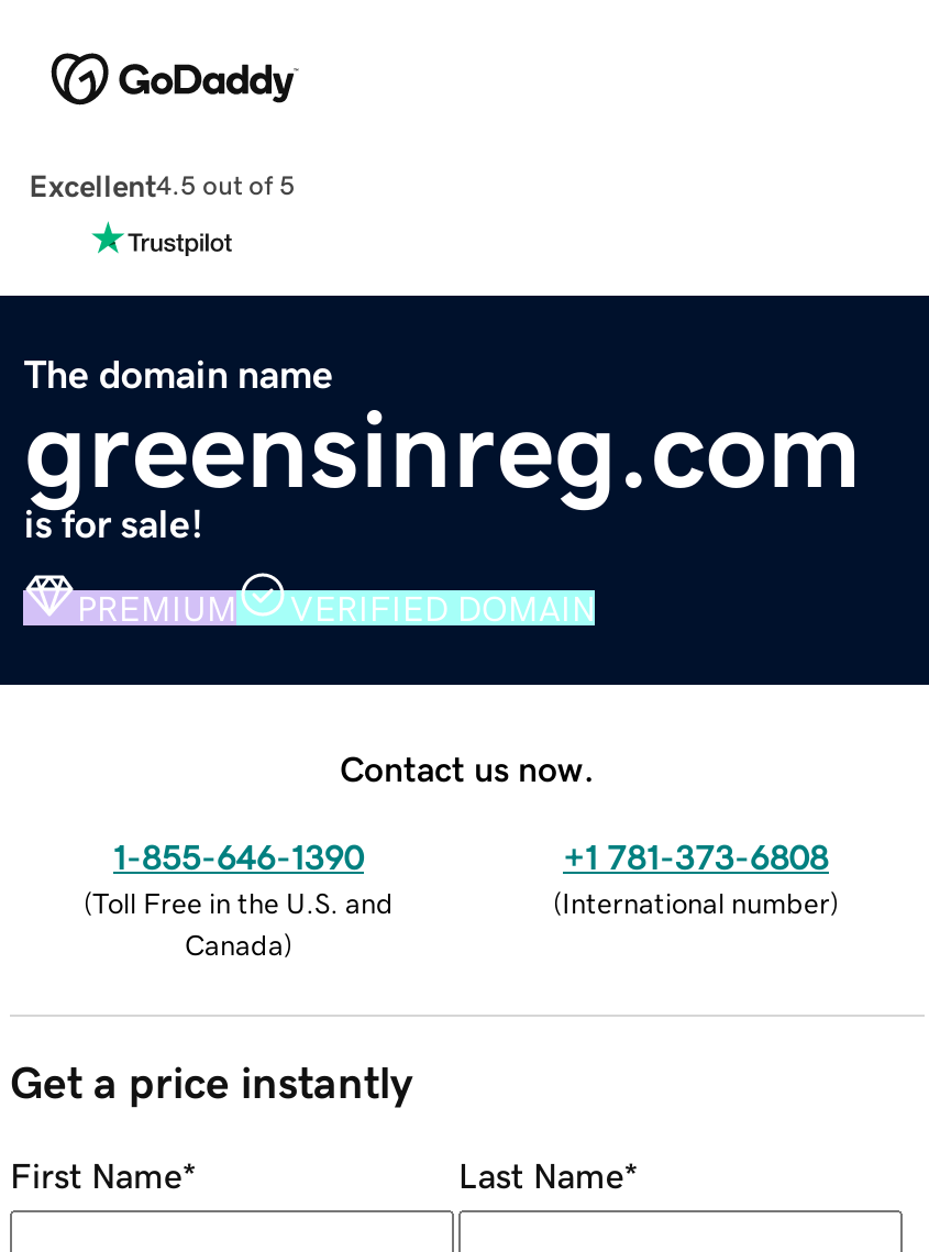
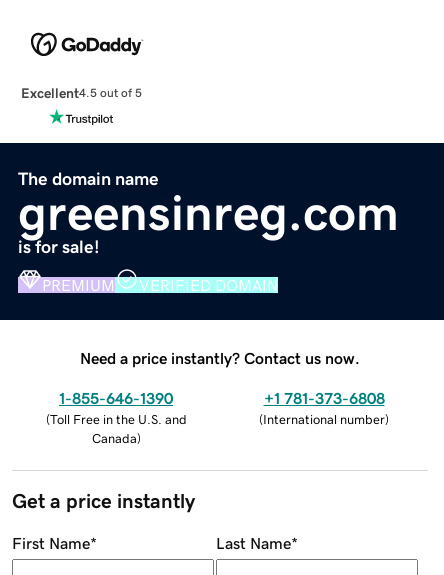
[340,750,595,785] Contact us now. -> [80,350,360,366] Need a price instantly? Contact us now.

